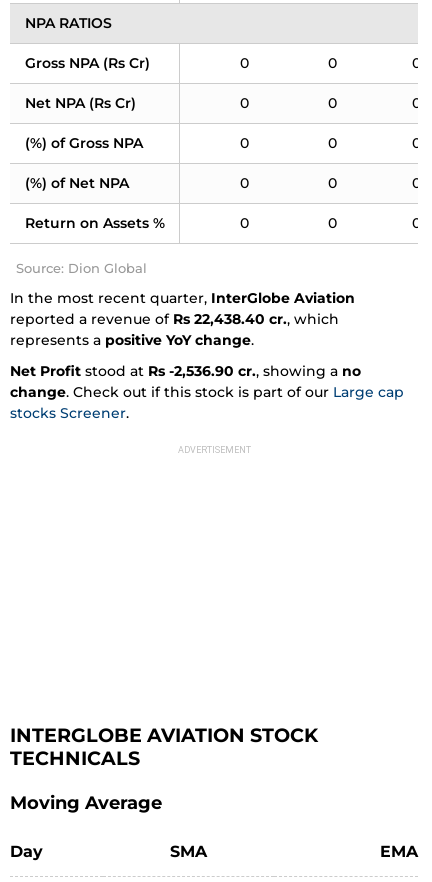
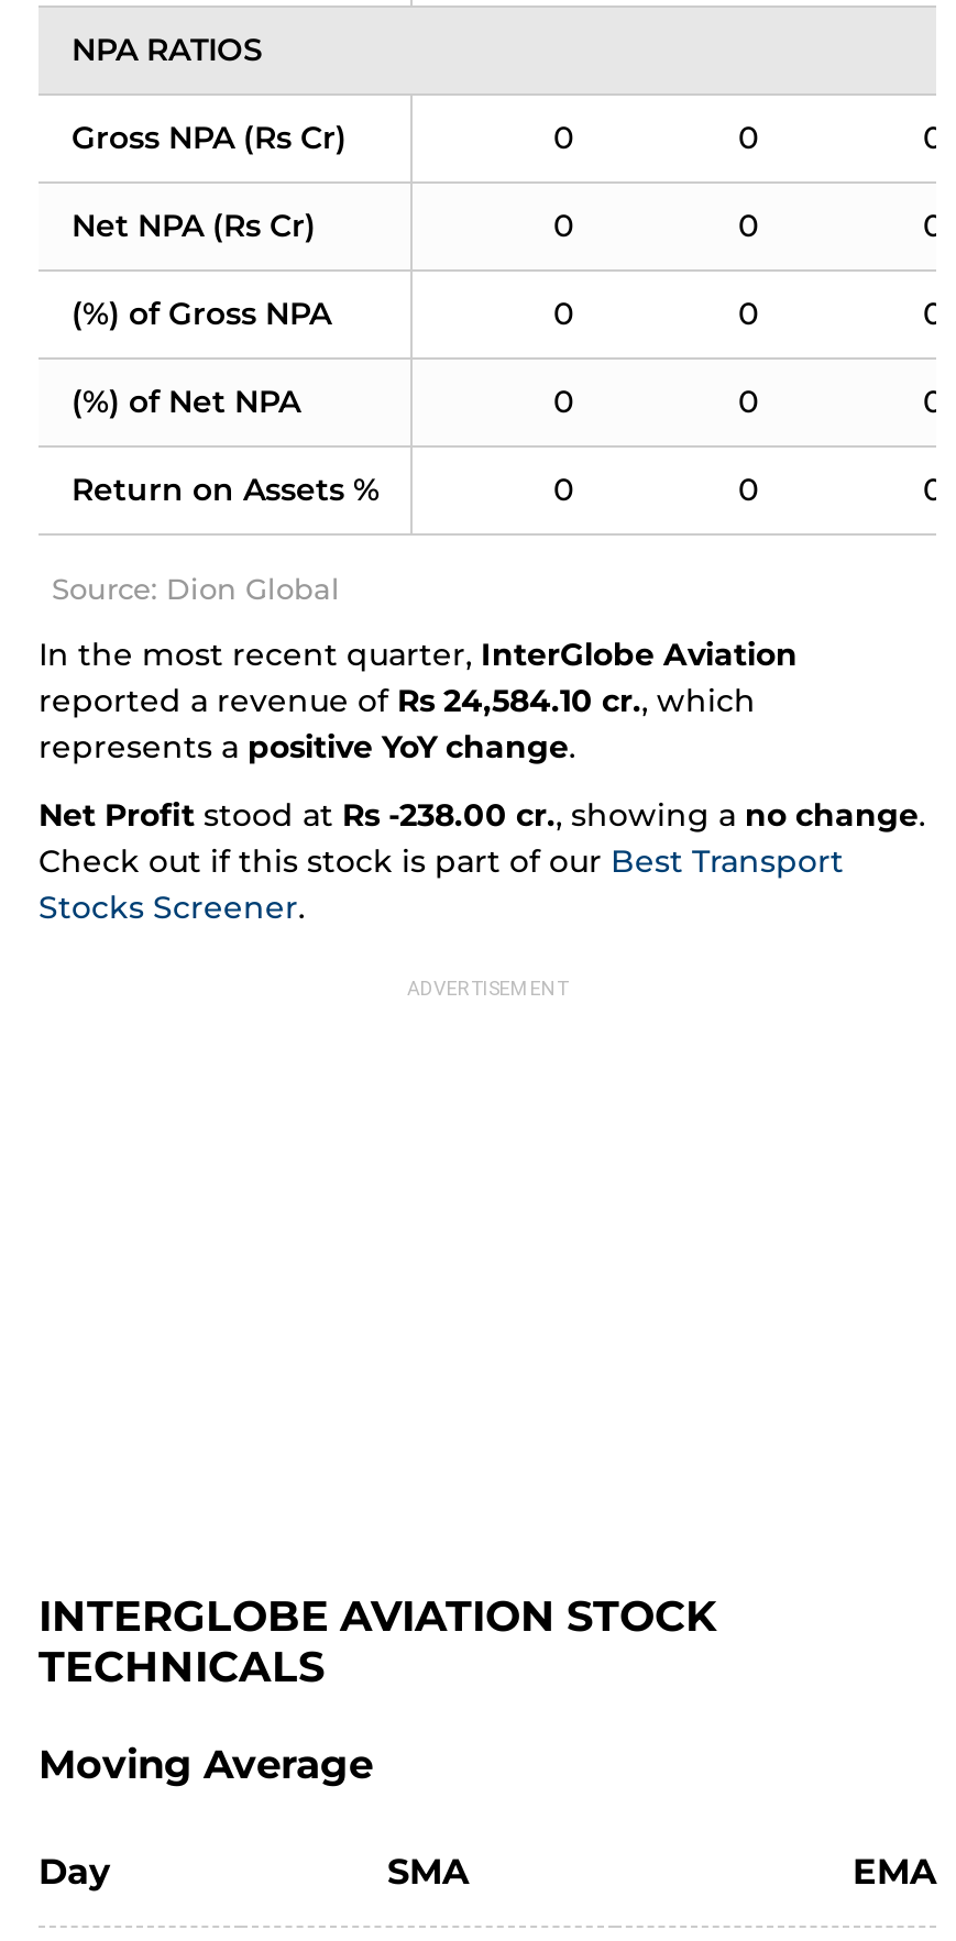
[10,310,339,328] reported a revenue of Rs 22,438.40 cr., which -> [39,680,756,720] reported a revenue of Rs 24,584.10 cr., which
[10,362,404,422] Net Profit stood at Rs -2,536.90 cr., showing a no | change. Check out if this stock is part of our Large cap | stocks Screener. -> [39,795,925,927] Net Profit stood at Rs -238.00 cr., showing a no change. | Check out if this stock is part of our Best Transport | Stocks Screener.

